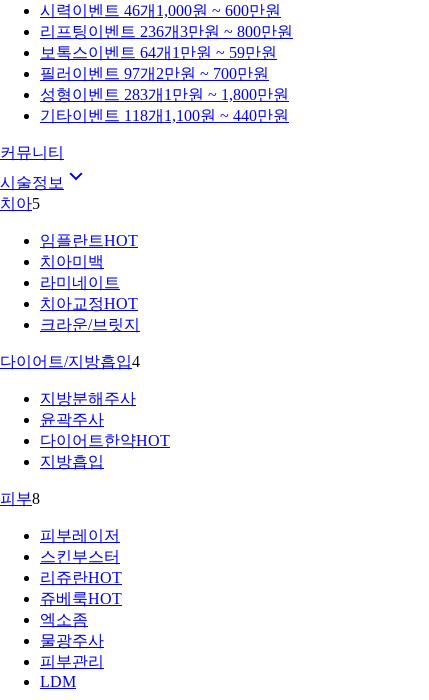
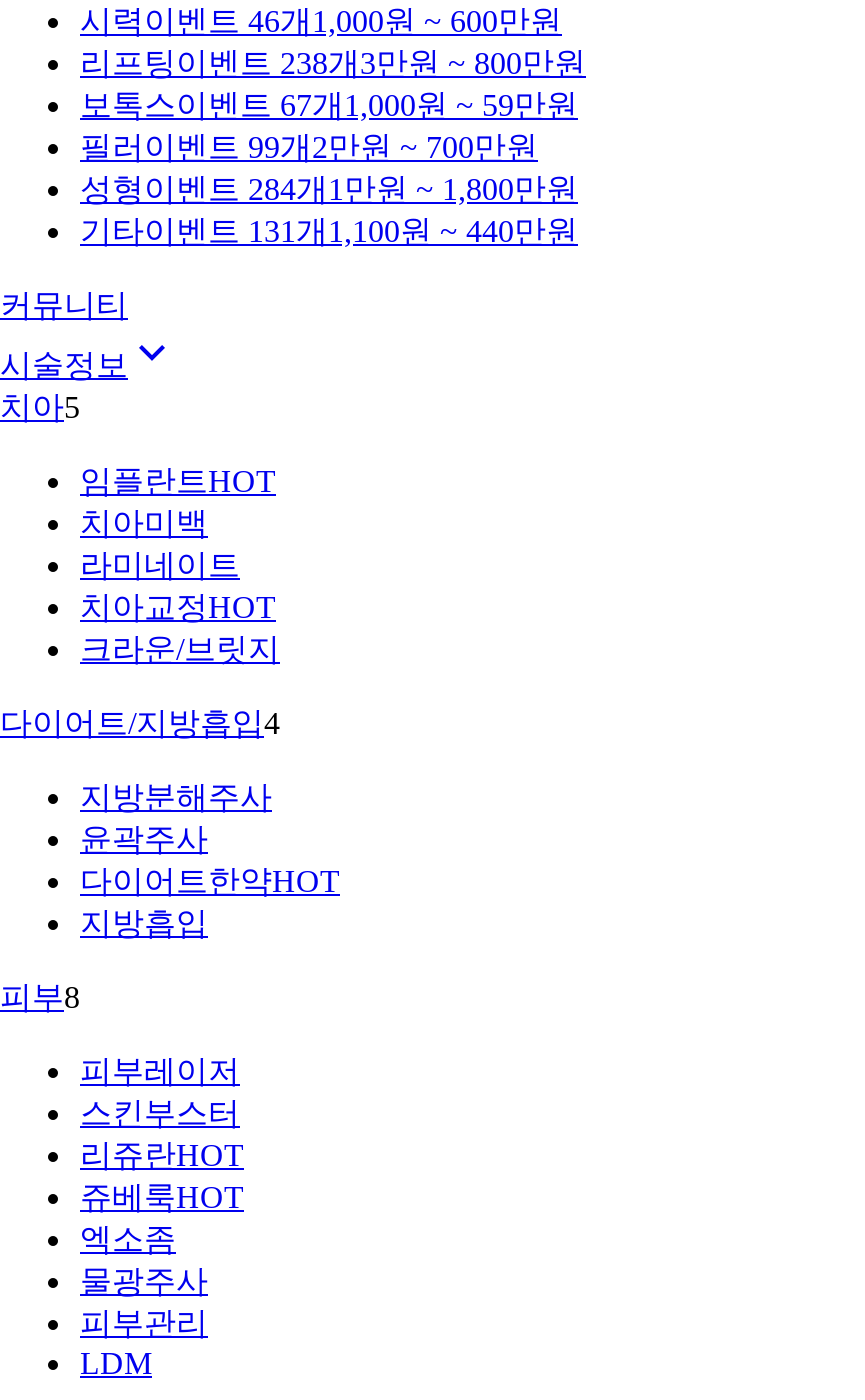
[40,23,293,40] 리프팅 이벤트 236개3만원 ~ 800만원 -> [80,46,586,80] 리프팅 이벤트 238개3만원 ~ 800만원
[40,44,277,61] 보톡스 이벤트 64개 1만원 ~ 59만원 -> [80,88,578,122] 보톡스 이벤트 67개 1,000원 ~ 59만원
[40,65,269,82] 필러 이벤트 97개2만원 ~ 700만원 -> [80,130,538,164] 필러 이벤트 99개2만원 ~ 700만원
[40,86,289,103] 성형 이벤트 283개 1만원 ~ 1,800만원 -> [80,172,578,206] 성형 이벤트 284개 1만원 ~ 1,800만원
[40,107,289,124] 기타이벤트 118개 1,100원 ~ 440만원 -> [80,214,578,248] 기타이벤트 131개 1,100원 ~ 440만원

